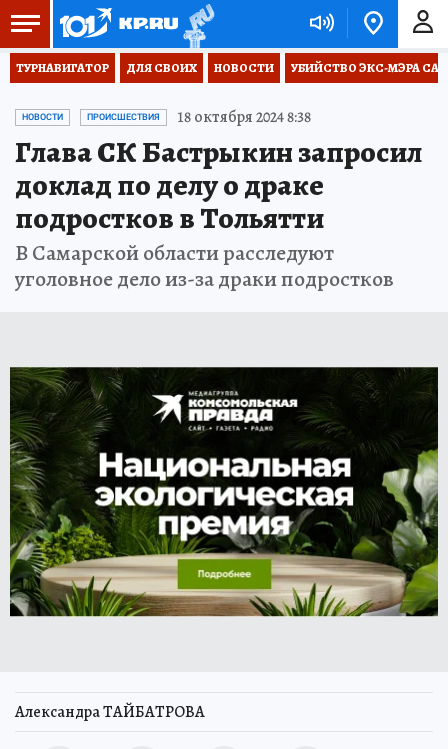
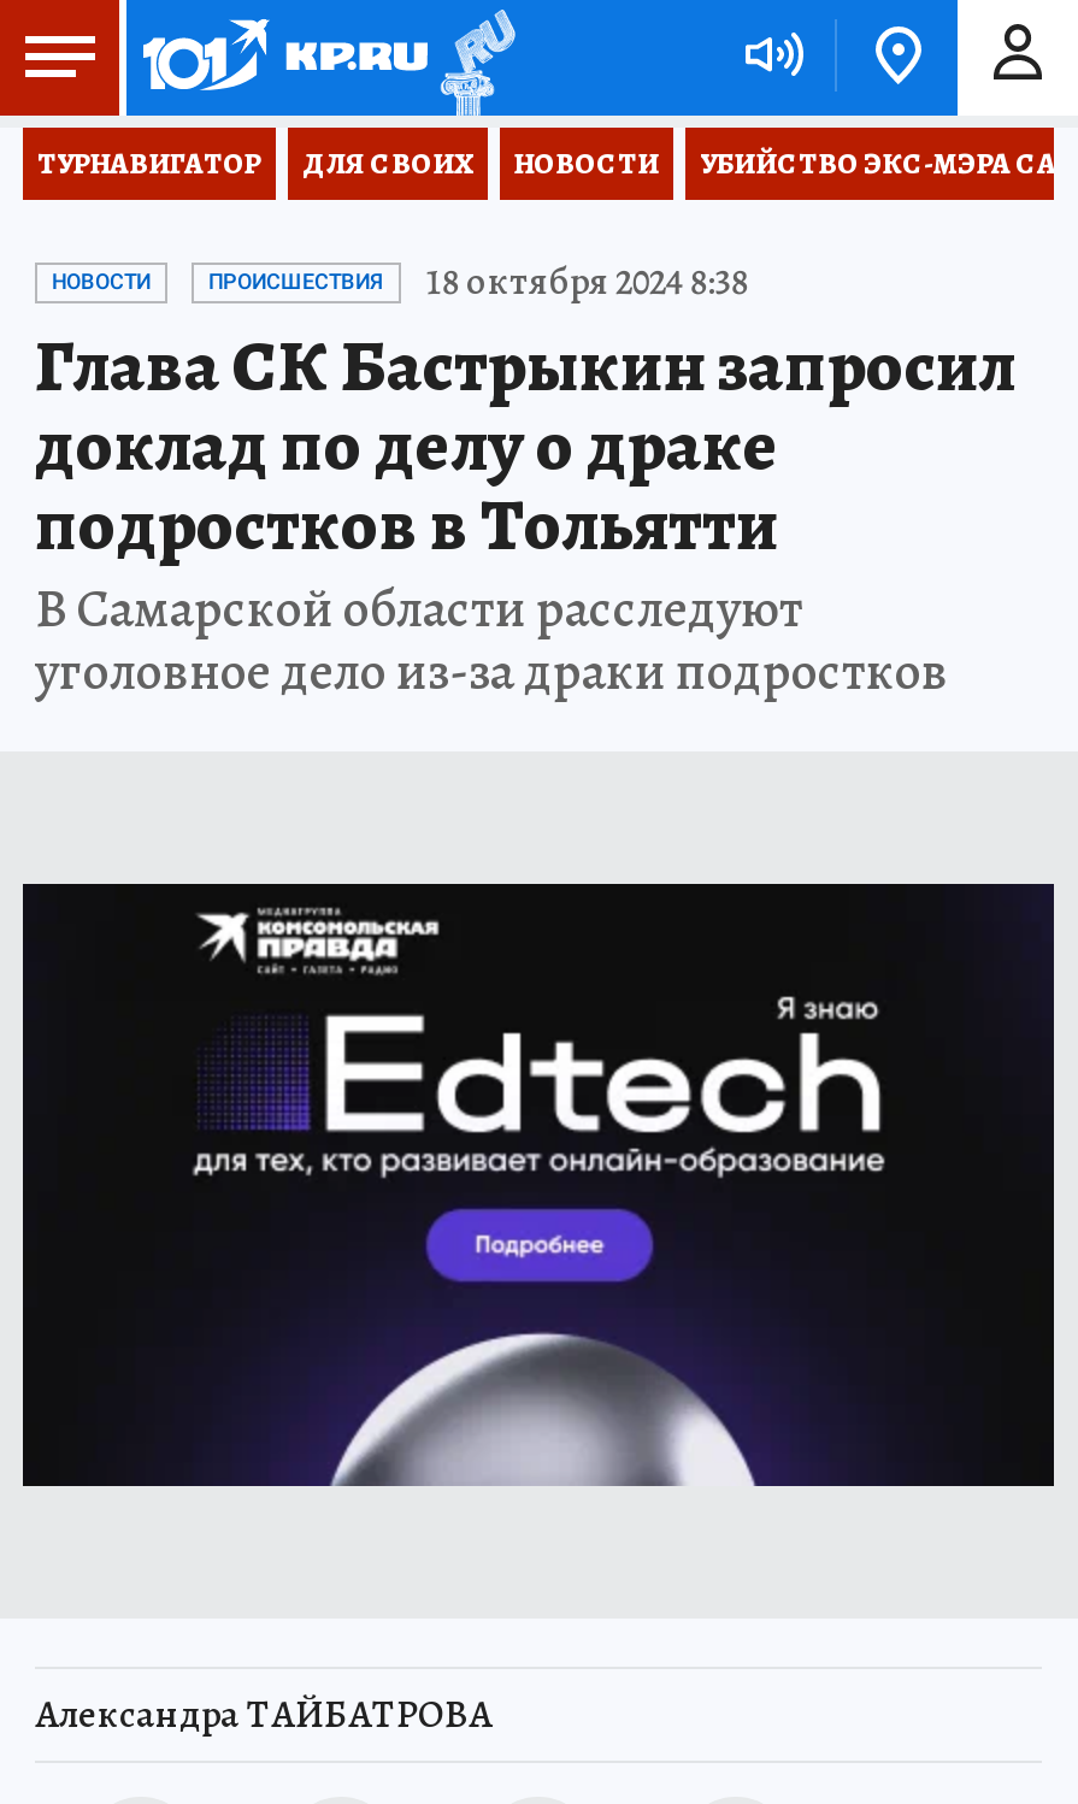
[9,367,439,617] [image] -> [20,884,1056,1488] [image]

